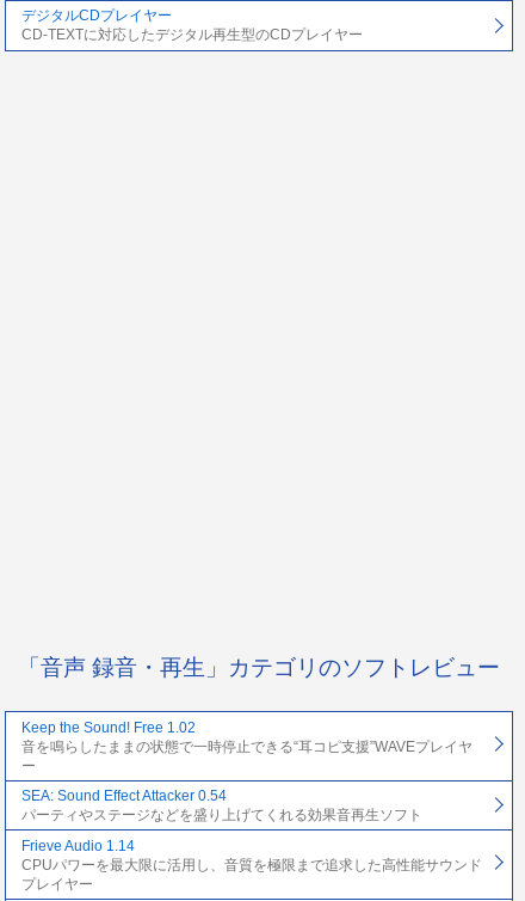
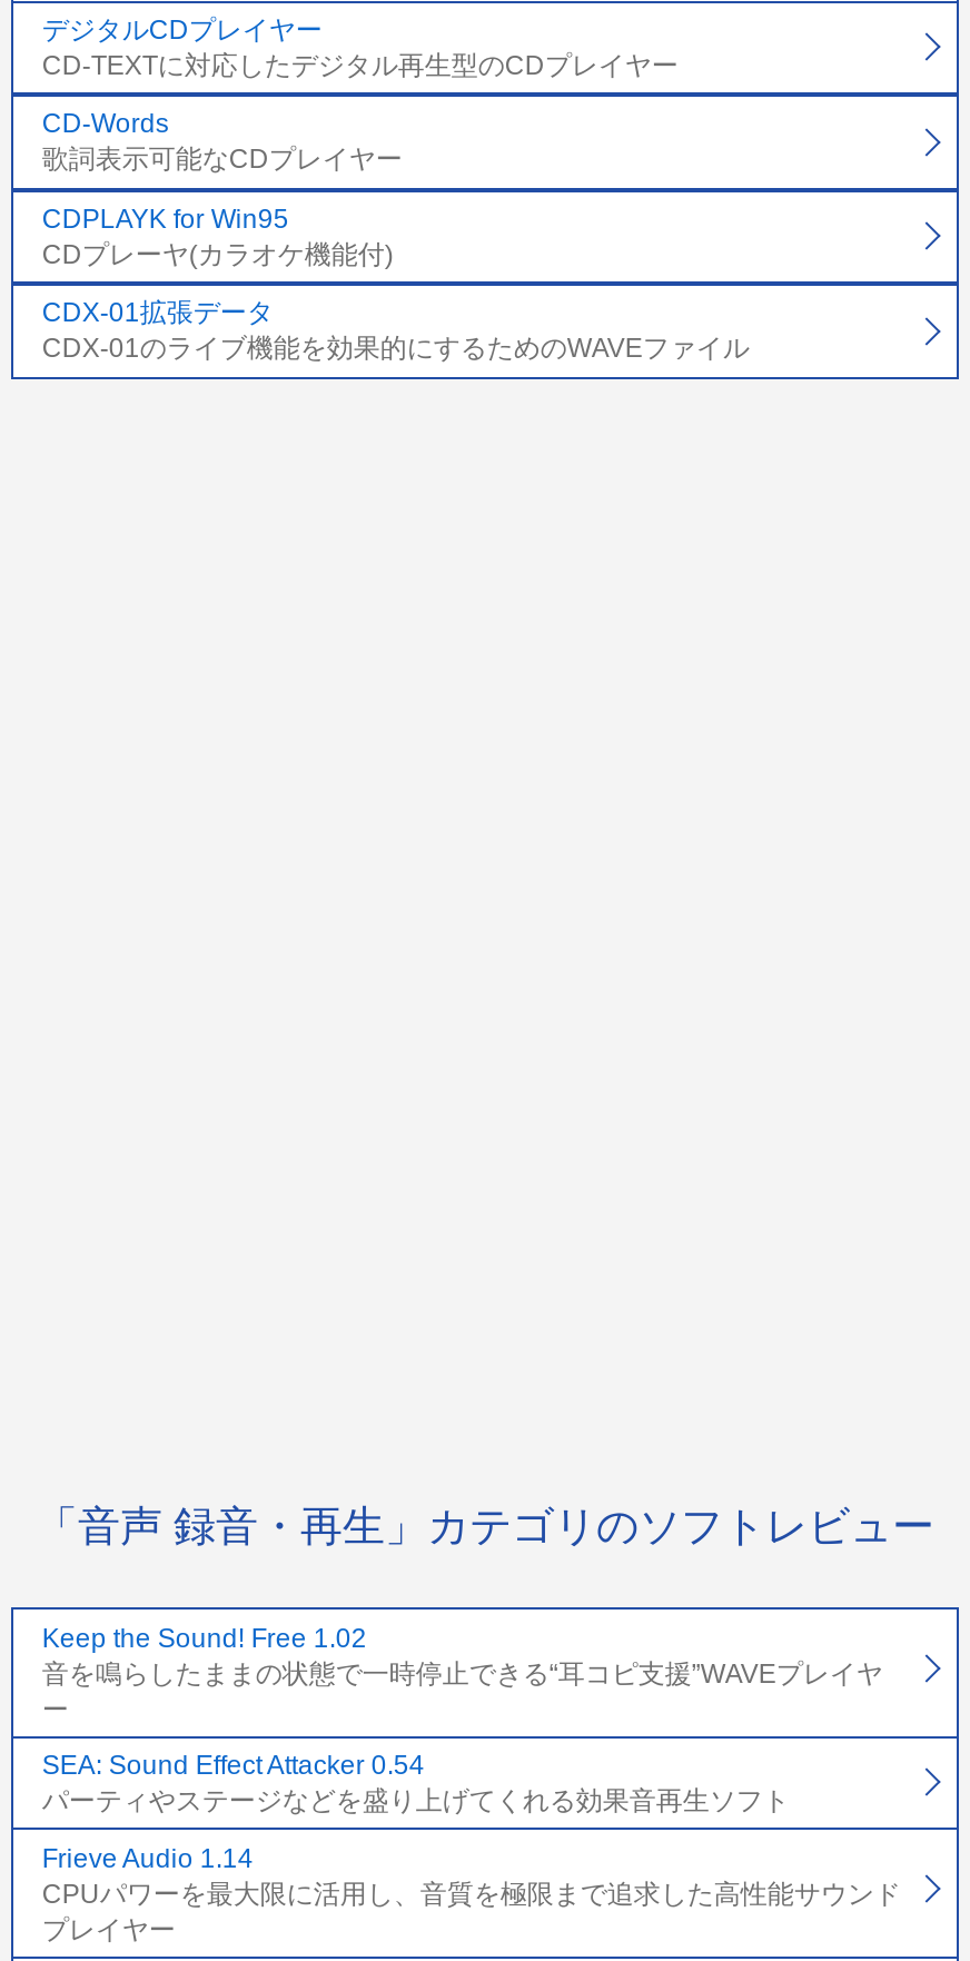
none -> [18,89,959,364] [image] | CD-Words | 歌詞表示可能なCDプレイヤー | CDPLAYK for Win95 | CDプレーヤ(カラオケ機能付) | CDX-01拡張データ | CDX-01のライブ機能を効果的にするためのWAVEファイル

